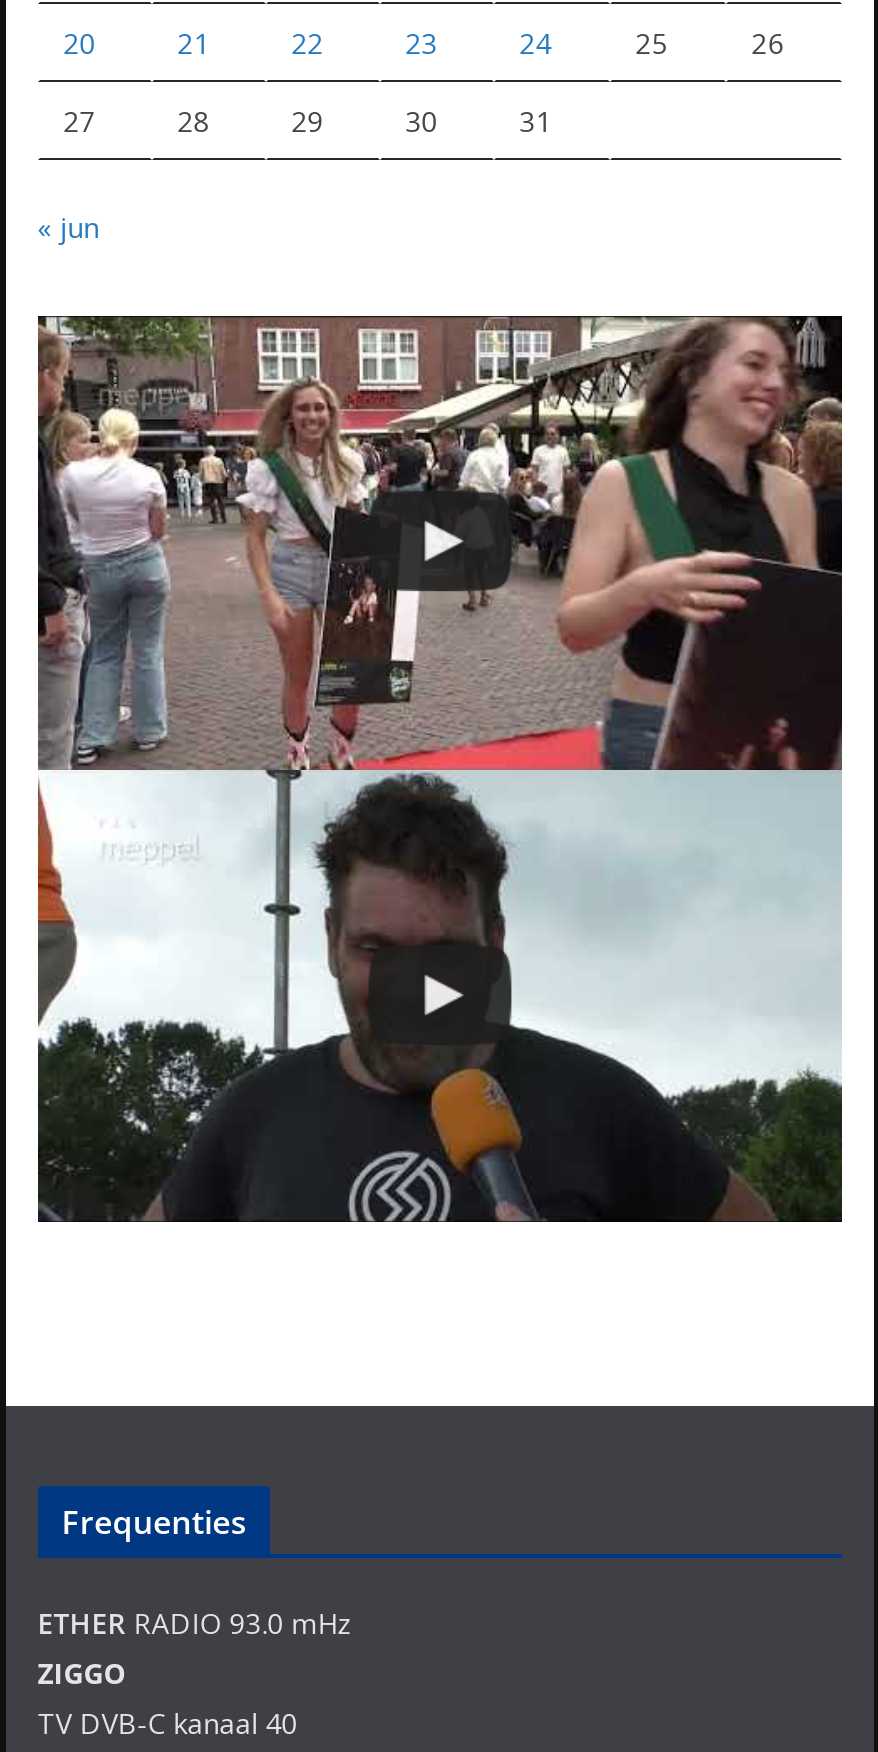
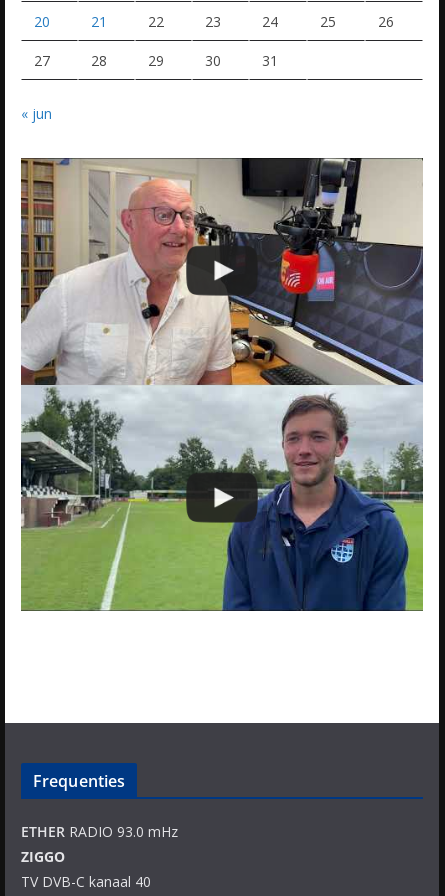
[36,316,844,1224] [image] -> [20,158,424,612] [image]

